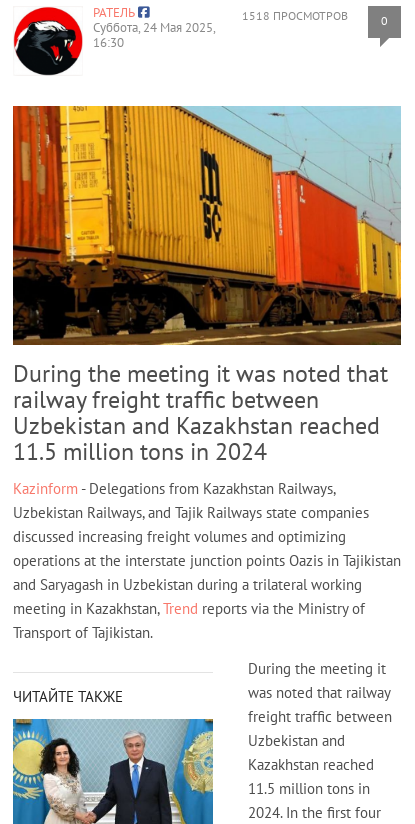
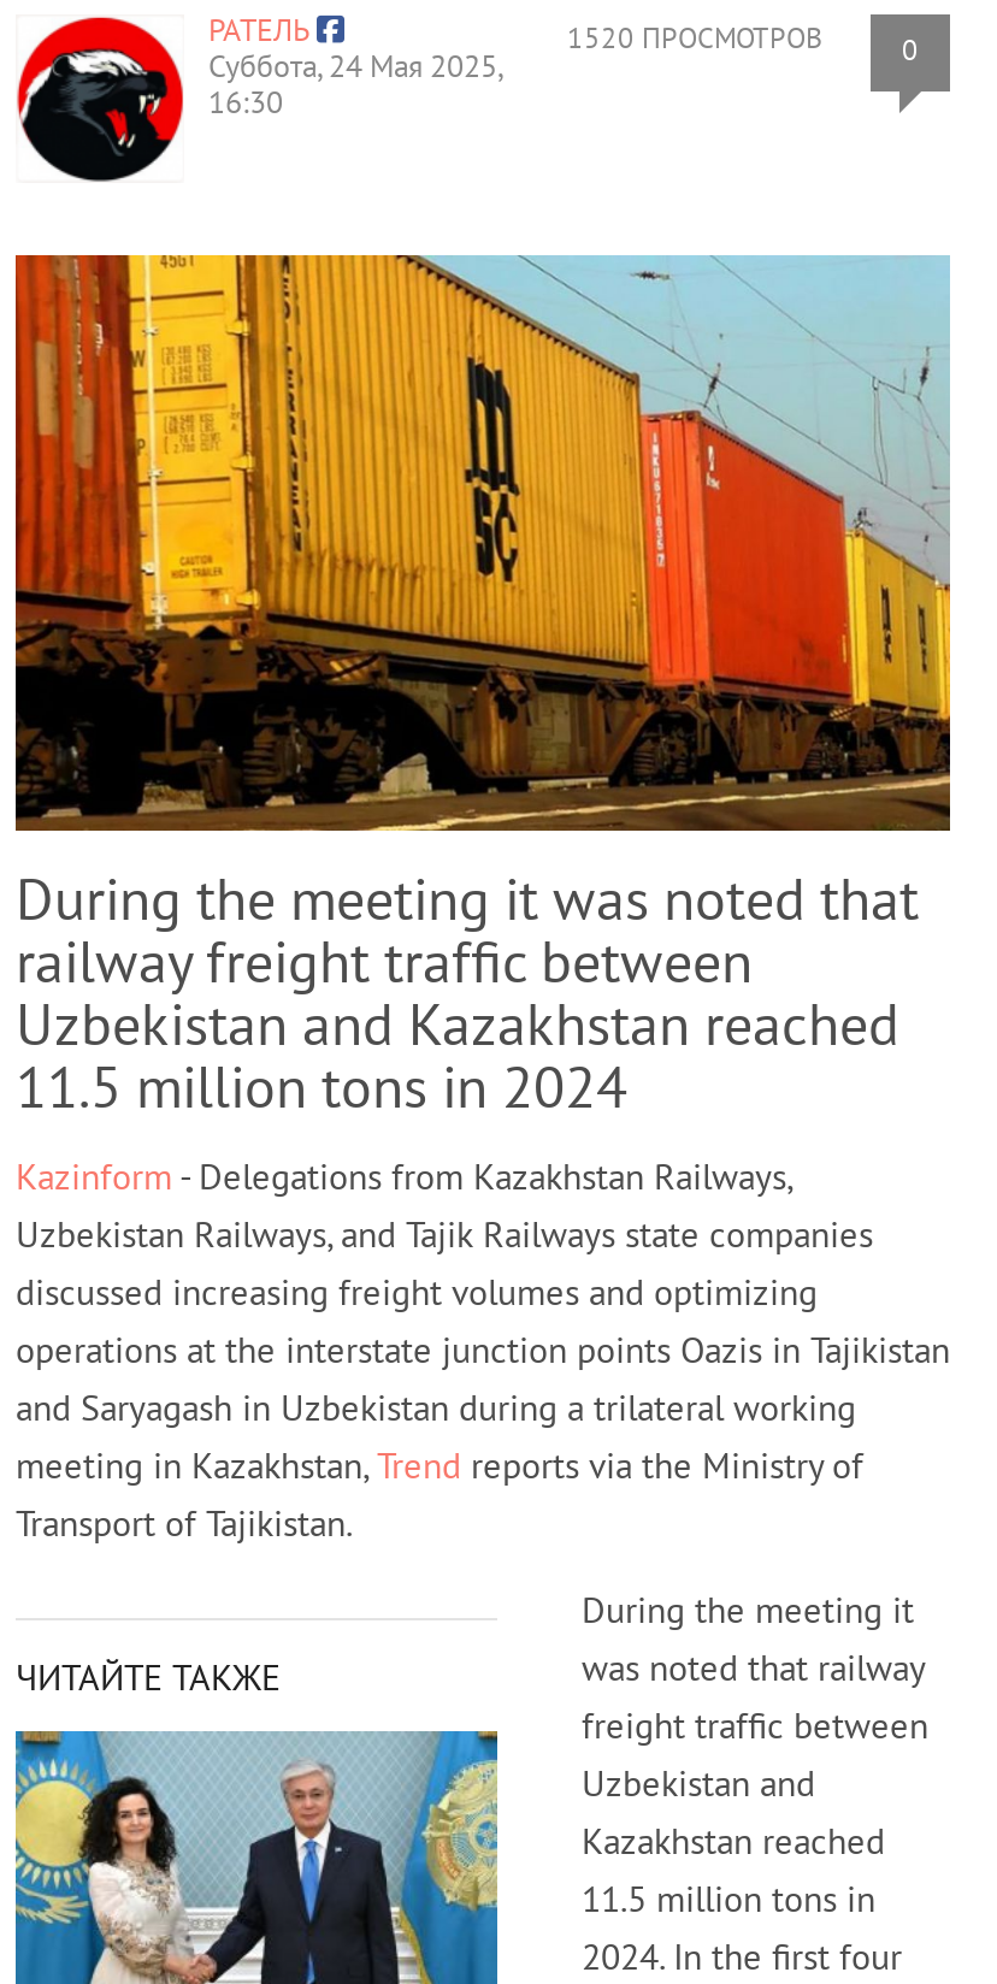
[242,8,348,23] 1518 ПРОСМОТРОВ -> [567,19,822,55] 1520 ПРОСМОТРОВ

